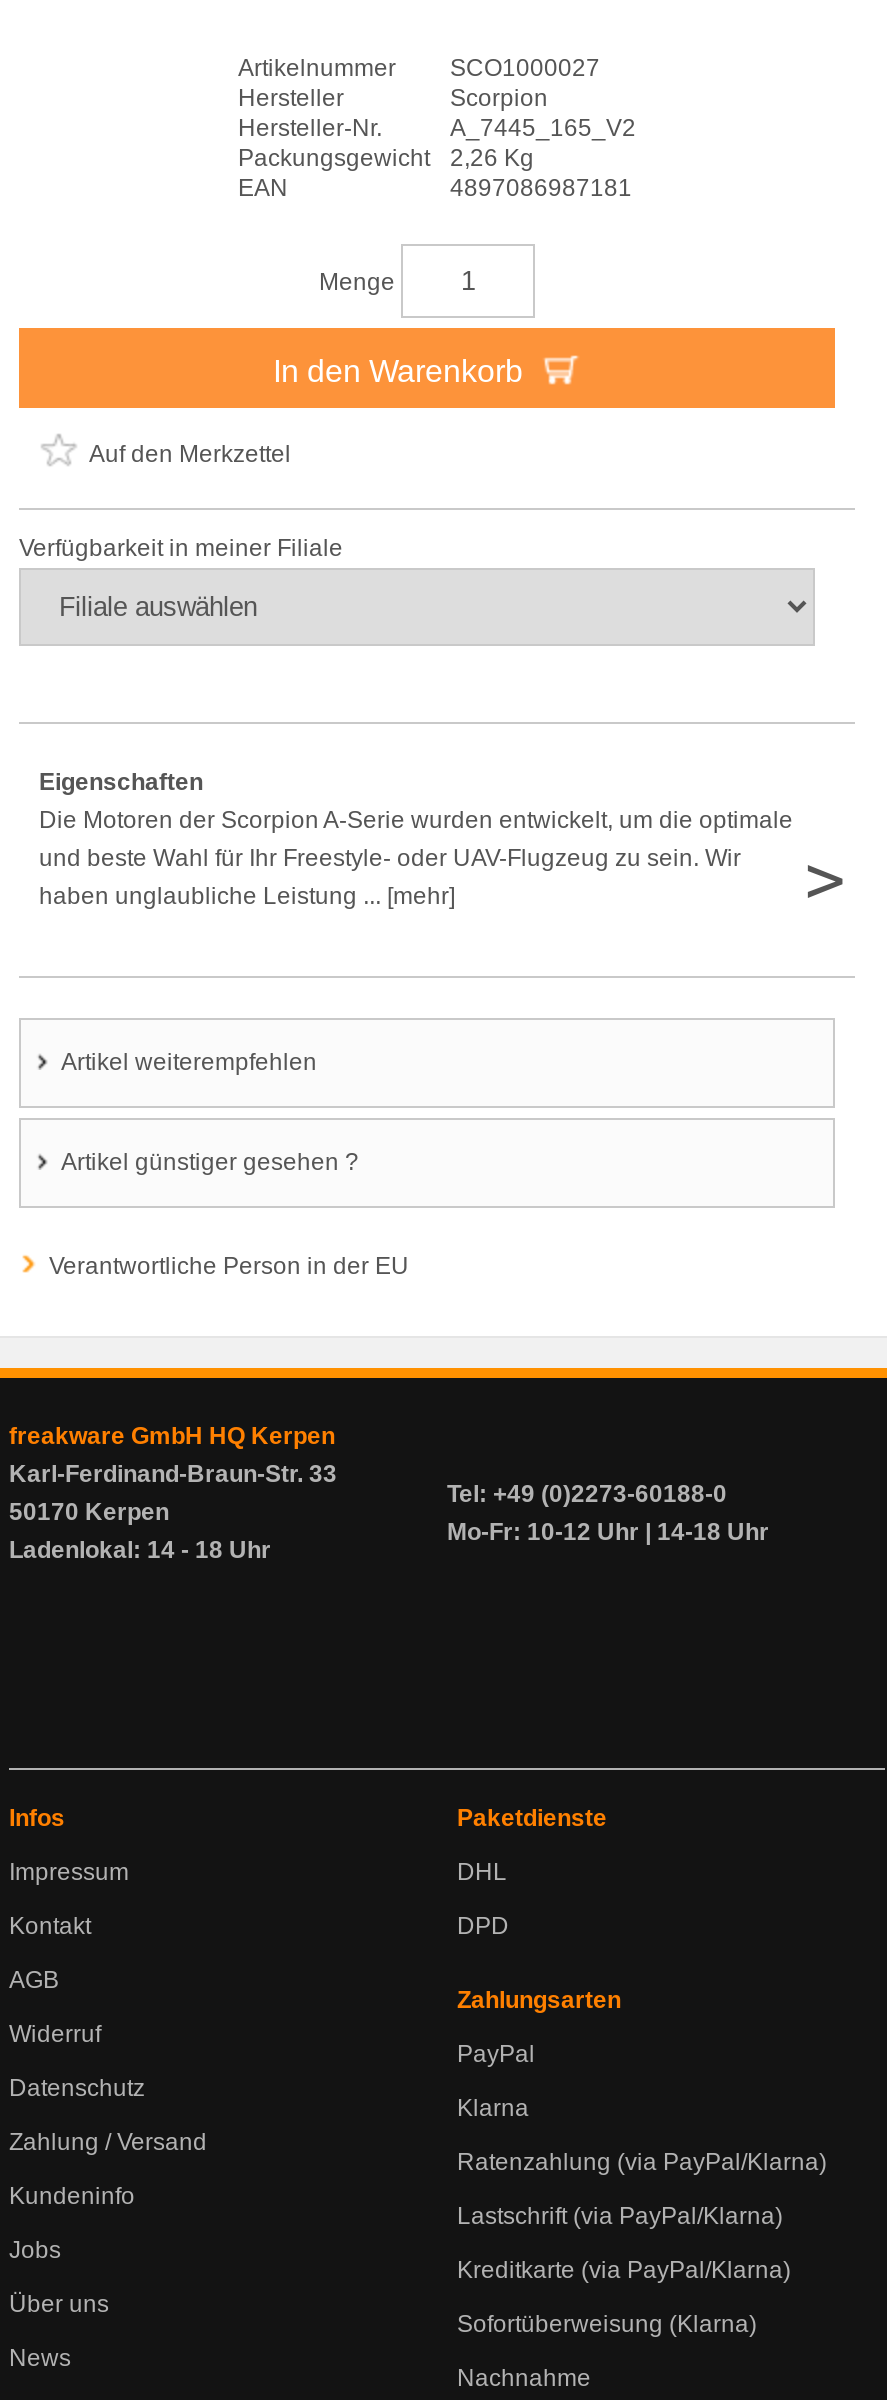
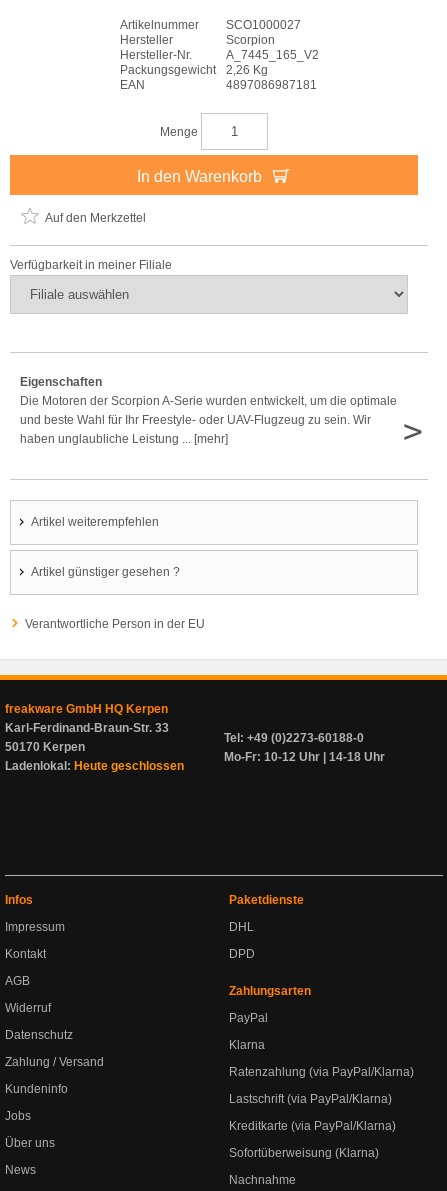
[9,1536,271,1564] Ladenlokal: 14 - 18 Uhr -> [5,759,184,773] Ladenlokal: Heute geschlossen

